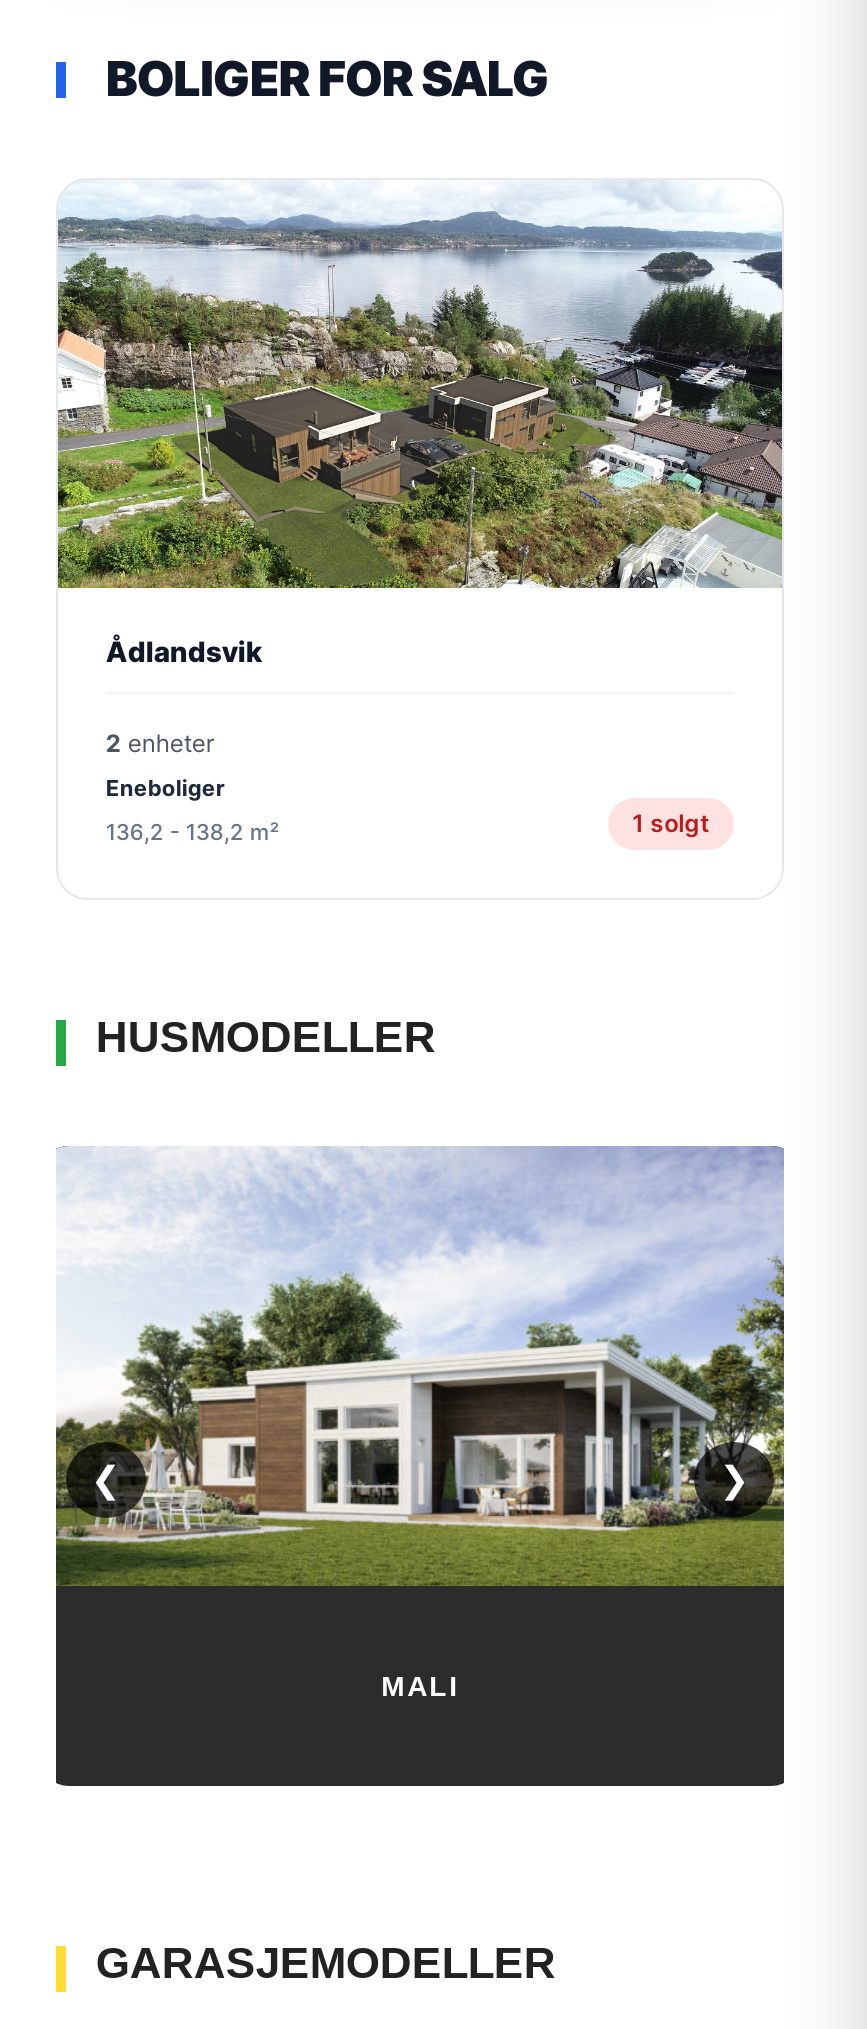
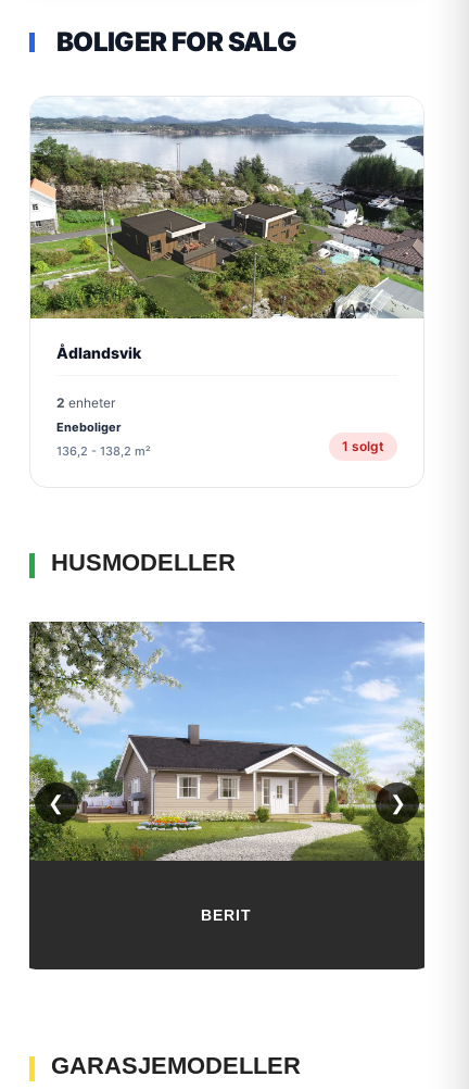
[56,1146,786,1586] [image] -> [28,621,426,862] [image]
[380,1669,458,1701] MALI -> [201,906,252,923] BERIT

